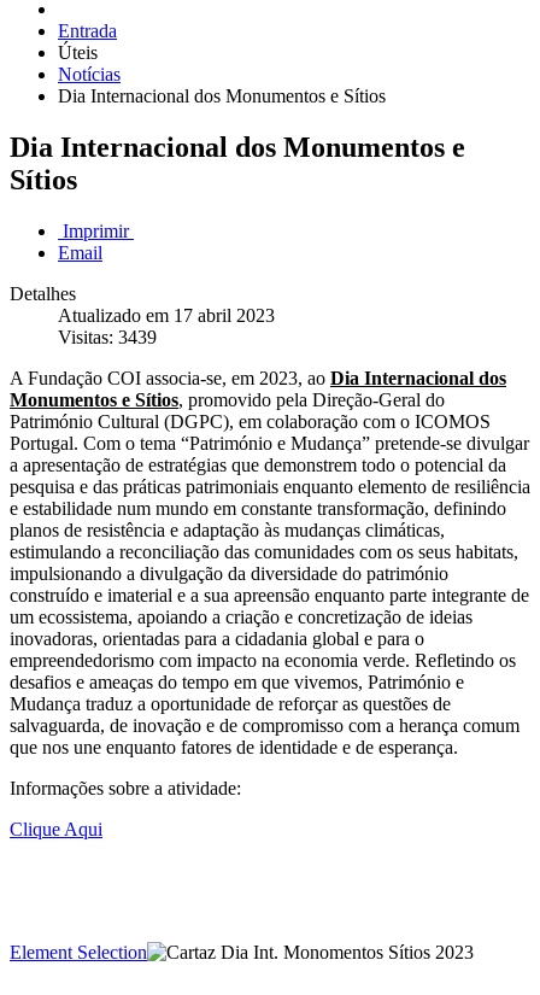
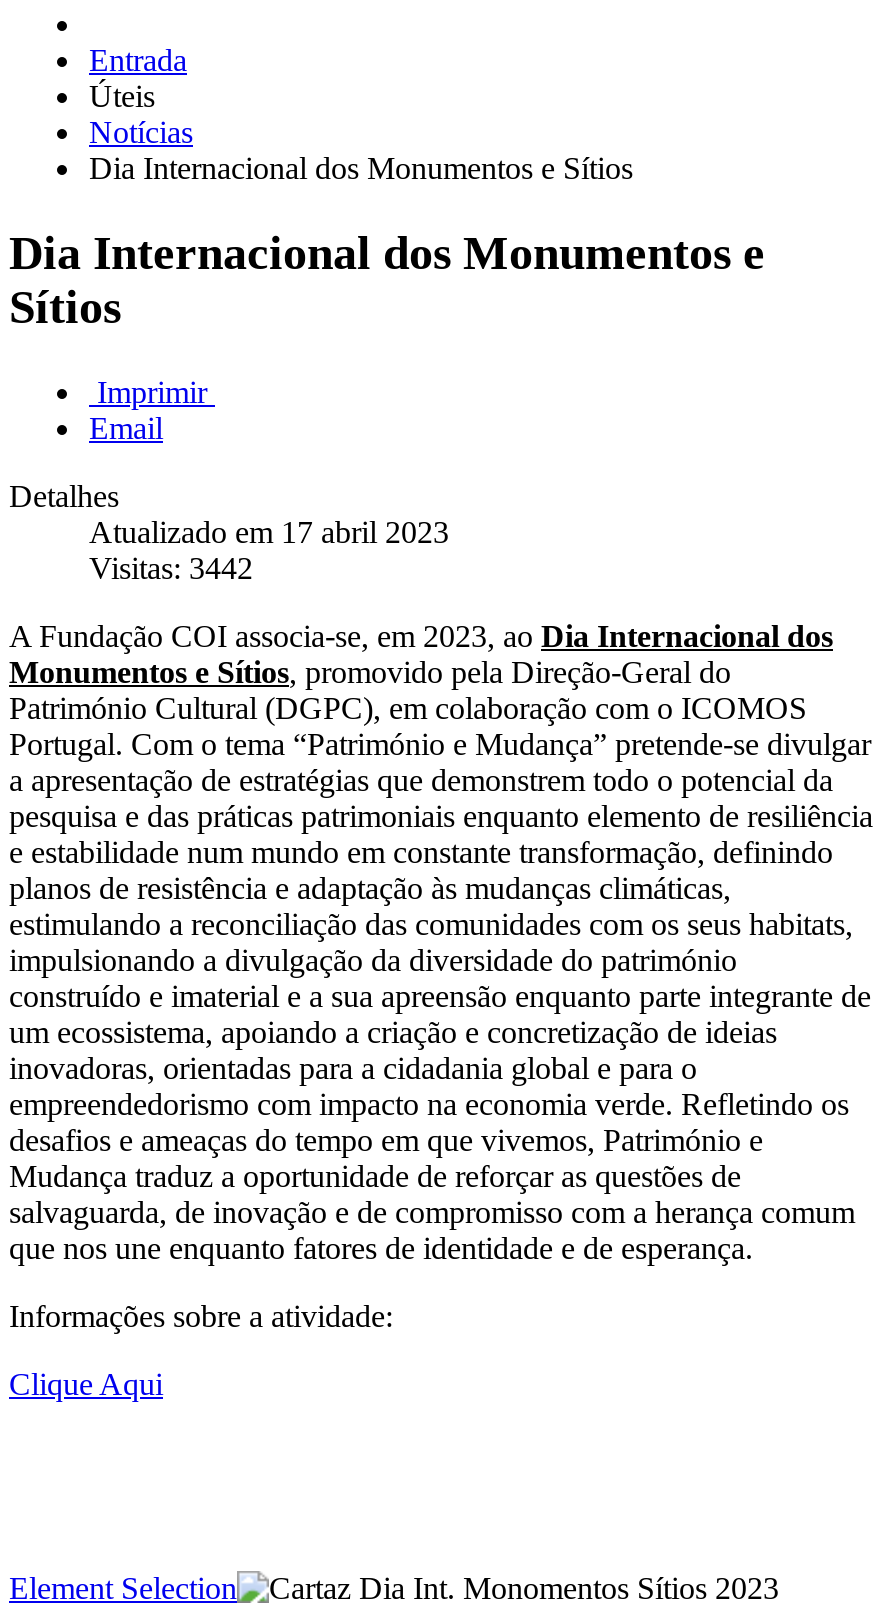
[58,326,157,347] Visitas: 3439 -> [89,550,253,584] Visitas: 3442

